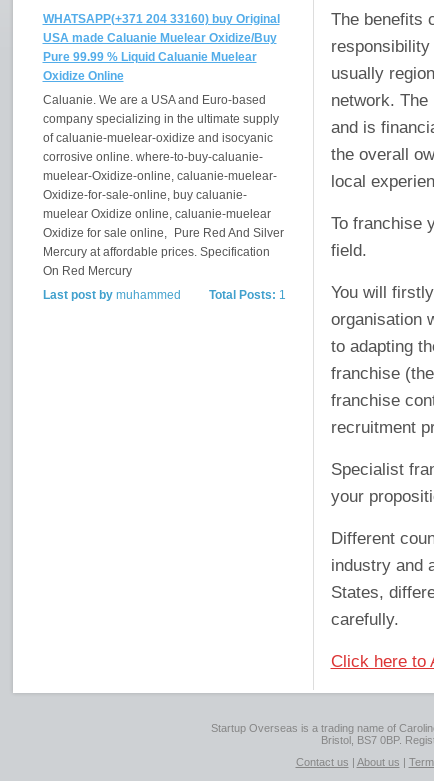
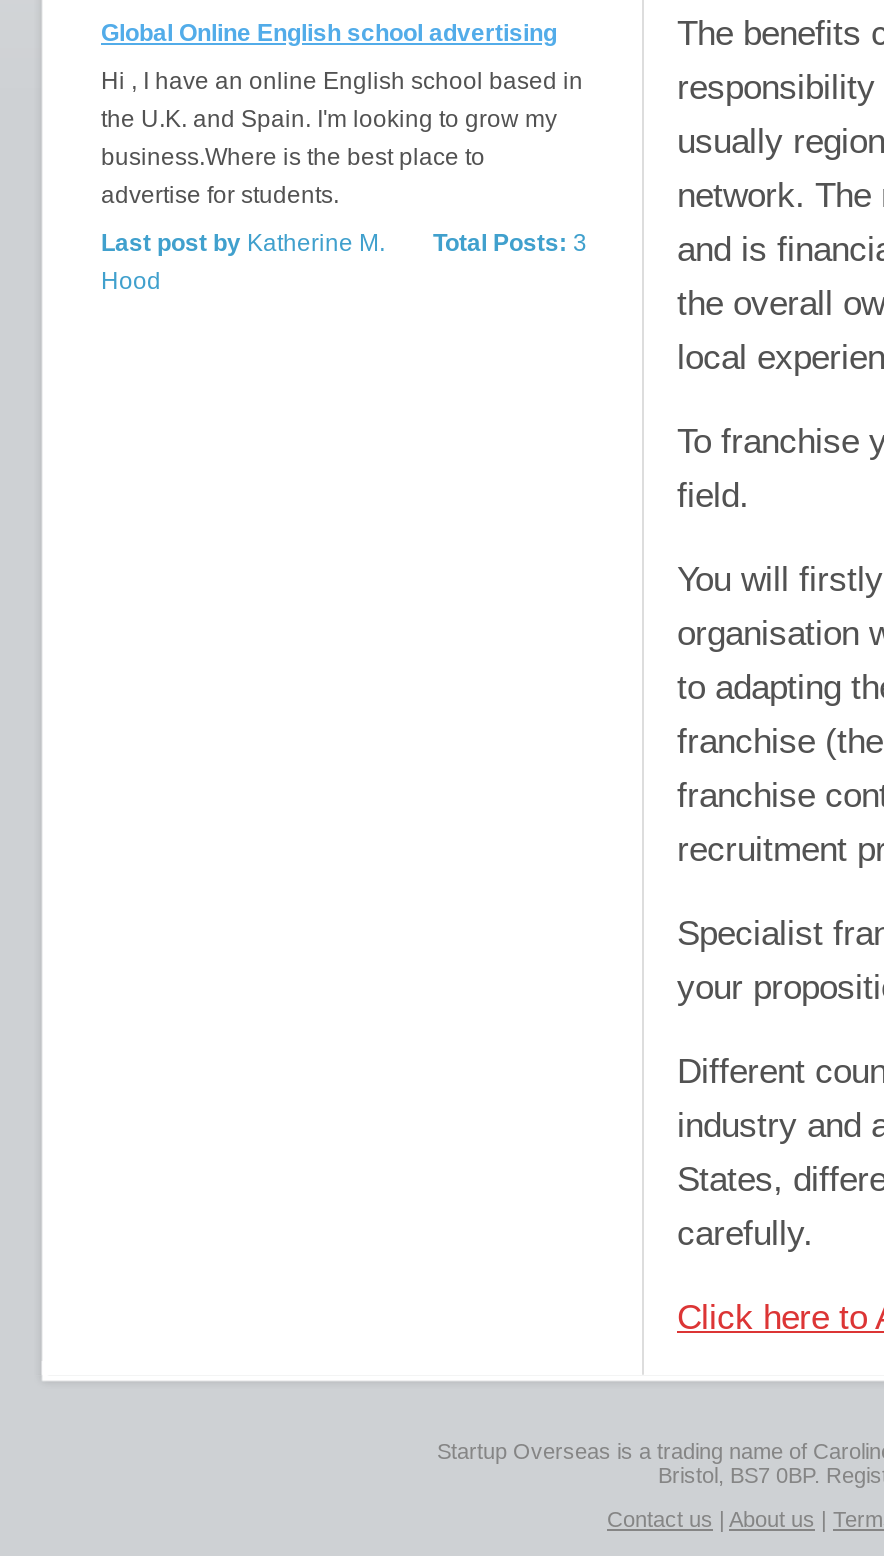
[42,12,279,83] WHATSAPP(+371 204 33160) buy Original | USA made Caluanie Muelear Oxidize/Buy | Pure 99.99 % Liquid Caluanie Muelear | Oxidize Online -> [101,19,557,47] Global Online English school advertising
[42,93,283,278] Caluanie. We are a USA and Euro-based | company specializing in the ultimate supply | of caluanie-muelear-oxidize and isocyanic | corrosive online. where-to-buy-caluanie- | muelear-Oxidize-online, caluanie-muelear- | Oxidize-for-sale-online, buy caluanie- | muelear Oxidize online, caluanie-muelear | Oxidize for sale online, Pure Red And Silver | Mercury at affordable prices. Specification | On Red Mercury -> [101,67,583,209] Hi , I have an online English school based in | the U.K. and Spain. I'm looking to grow my | business.Where is the best place to | advertise for students.
[42,288,285,302] Total Posts: 1 | Last post by muhammed -> [101,229,587,295] Total Posts: 3 | Last post by Katherine M. | Hood

